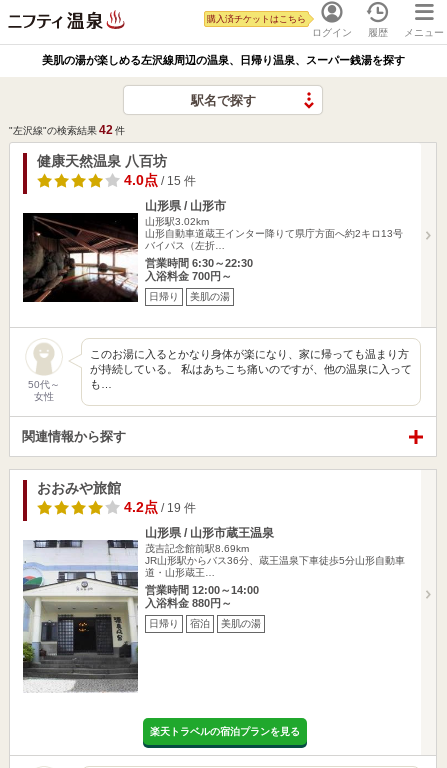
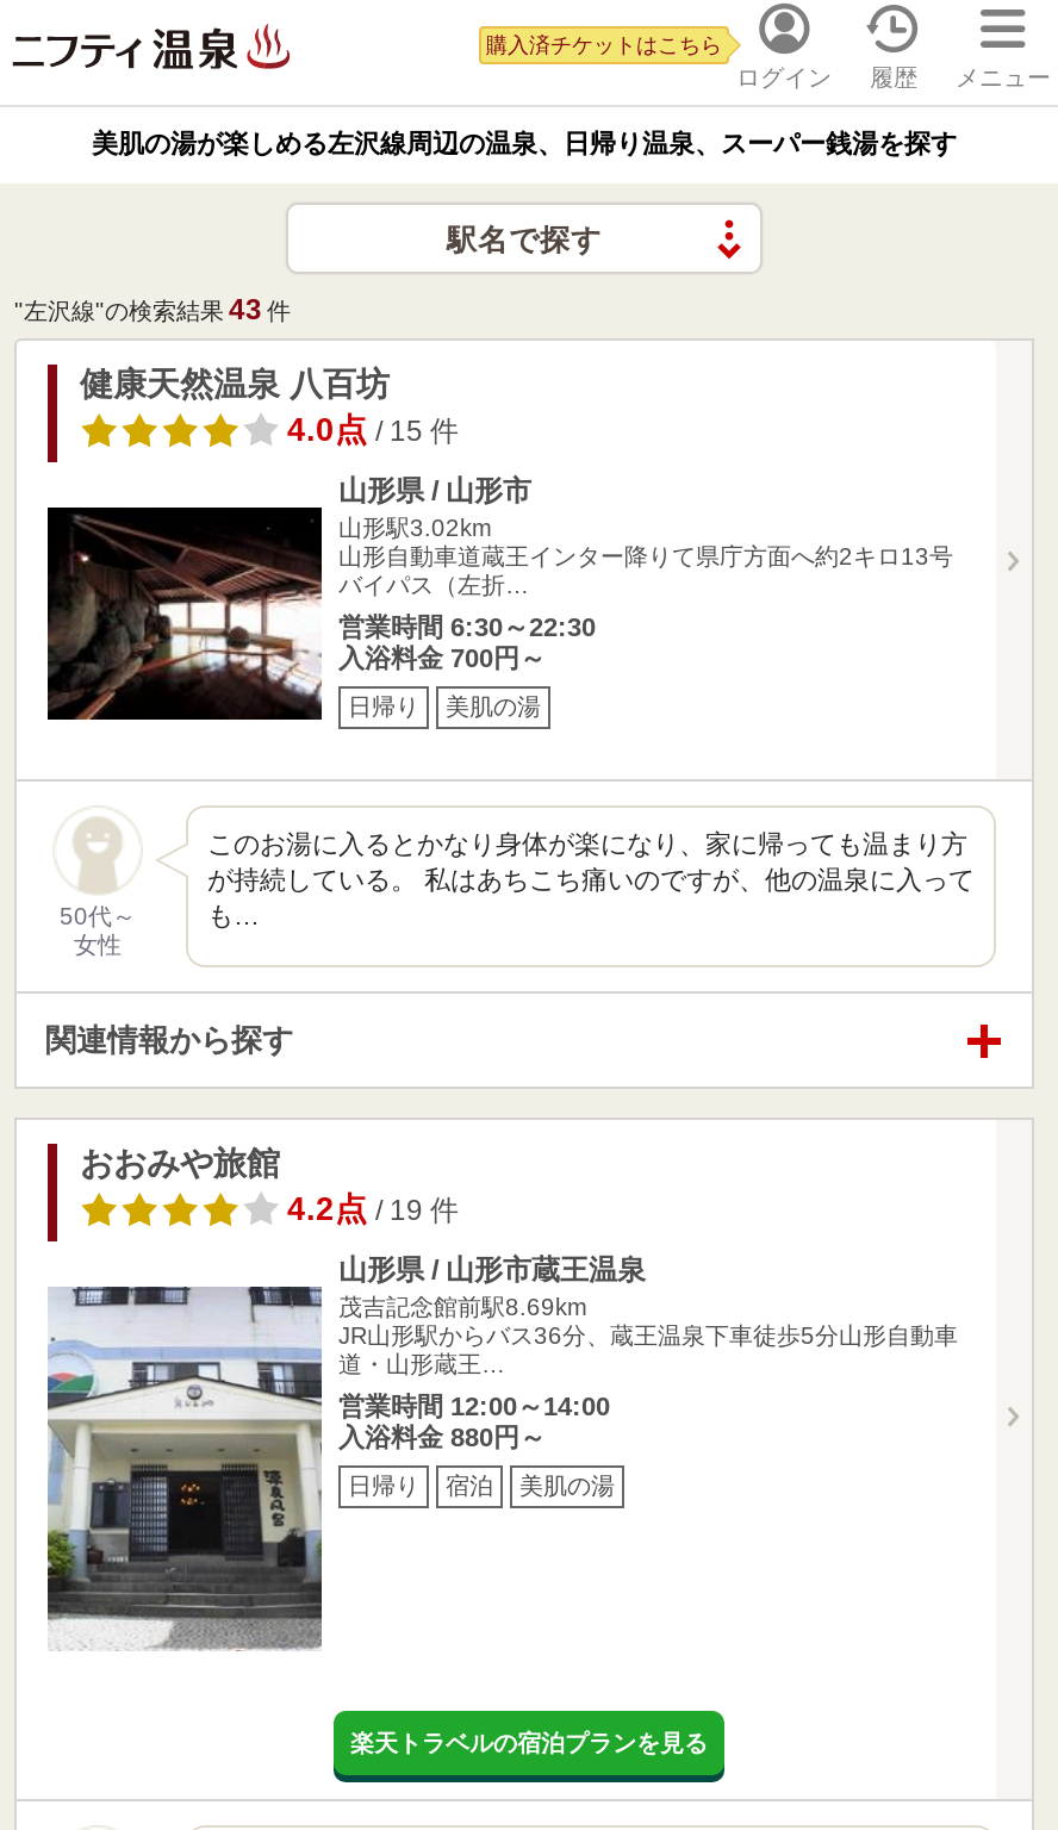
[9,123,125,136] "左沢線"の検索結果 42 件 -> [14,293,291,324] "左沢線"の検索結果 43 件

